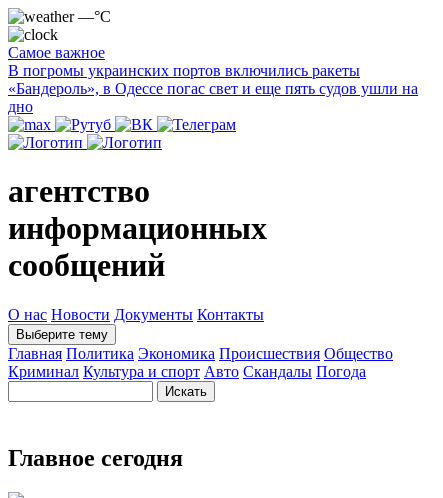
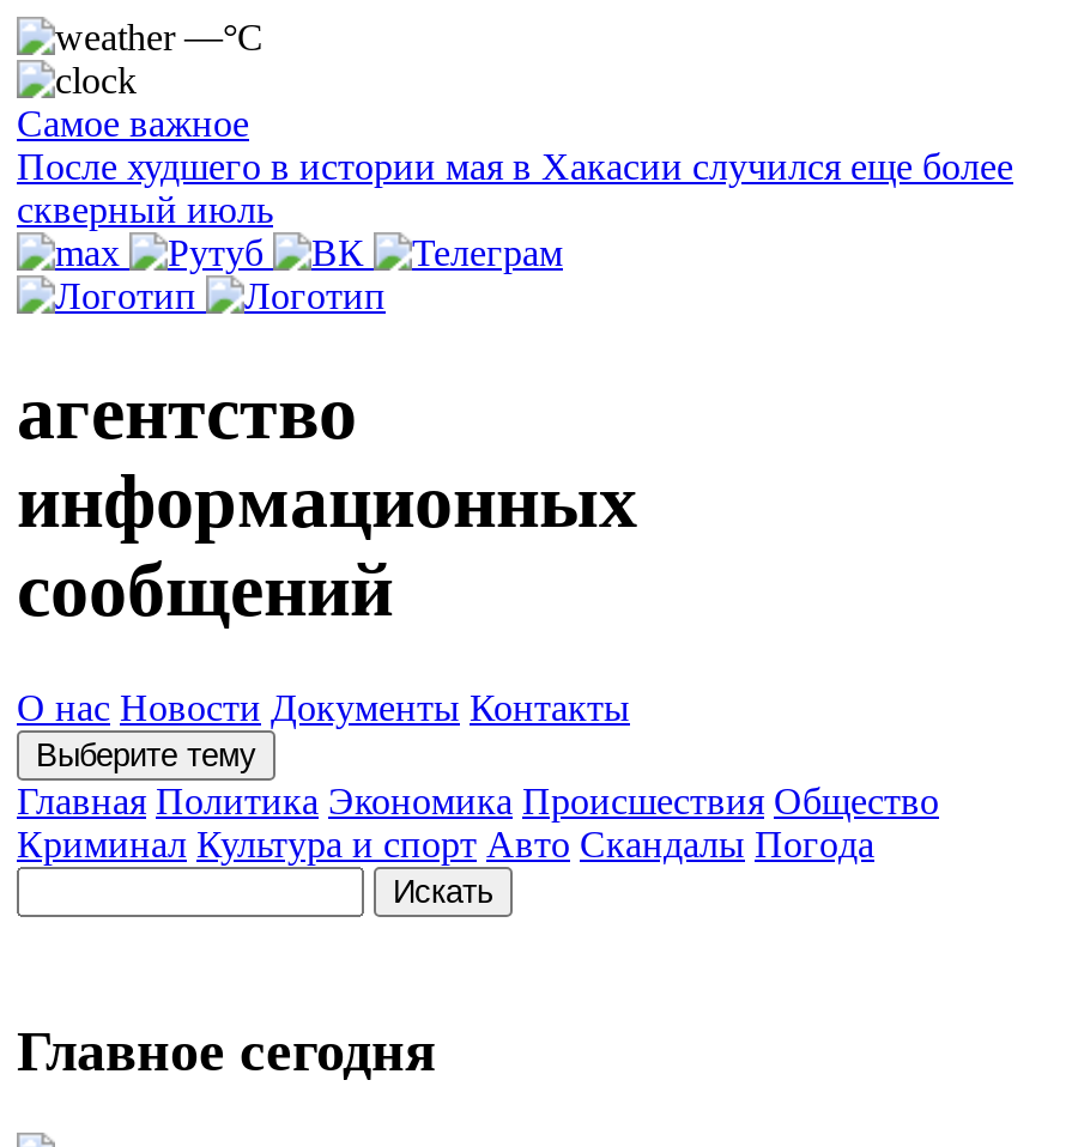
[8,62,418,115] В погромы украинских портов включились ракеты | «Бандероль», в Одессе погас свет и еще пять судов ушли на | дно -> [17,146,1013,230] После худшего в истории мая в Хакасии случился еще более | скверный июль

